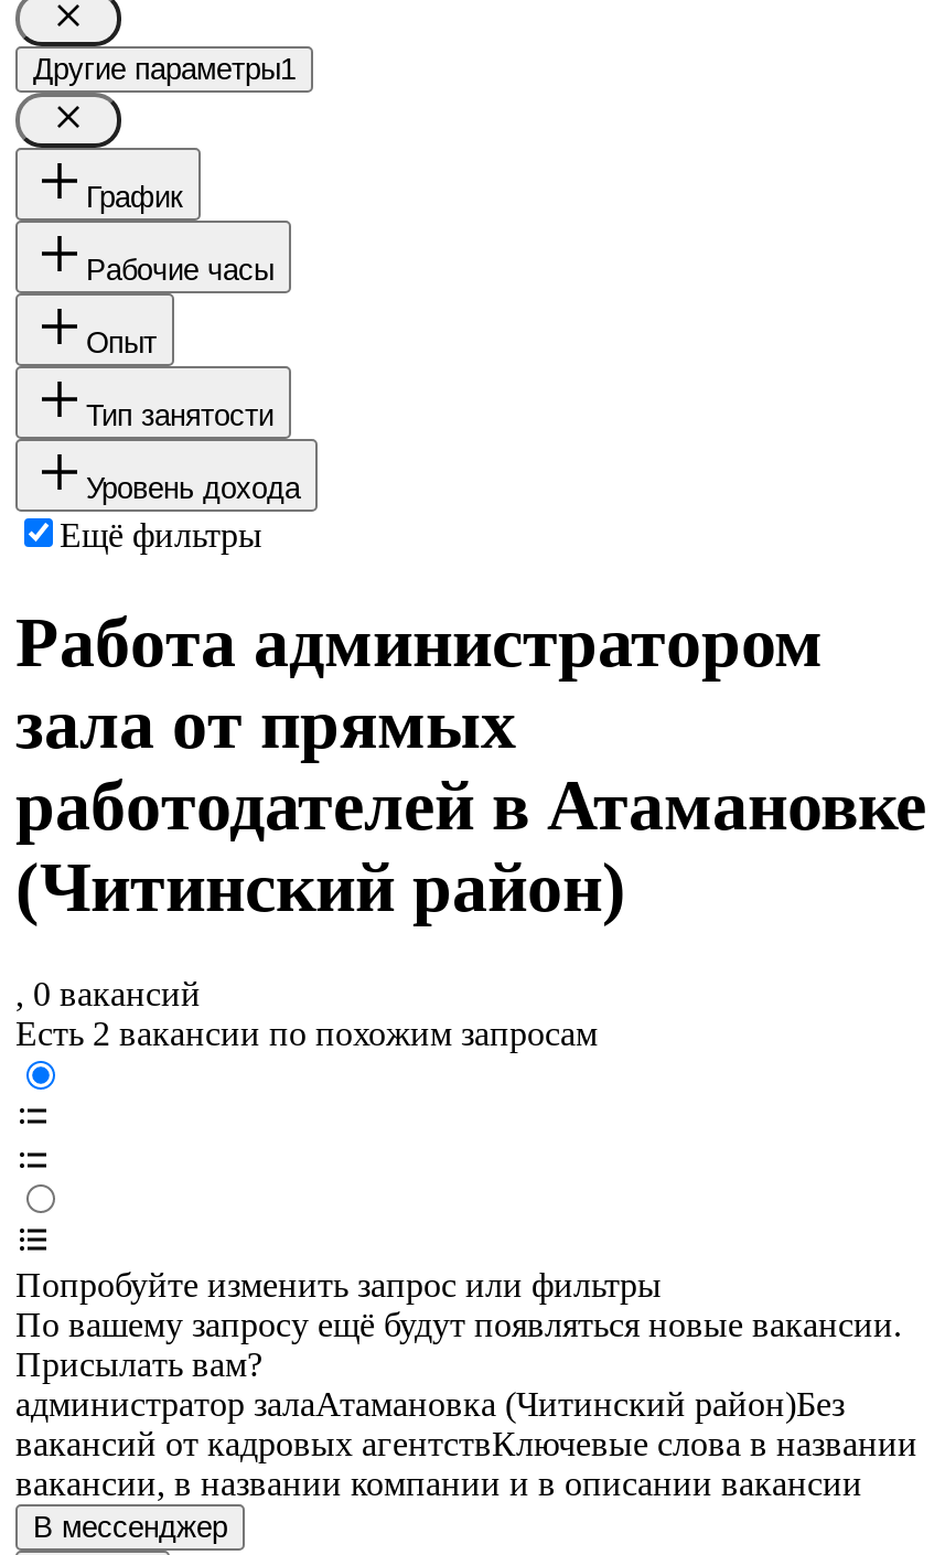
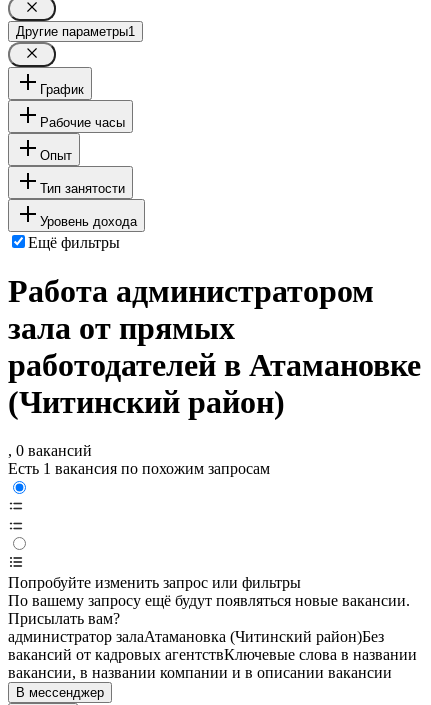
[15,1016,598,1053] Есть 2 вакансии по похожим запросам -> [8,460,270,477] Есть 1 вакансия по похожим запросам

